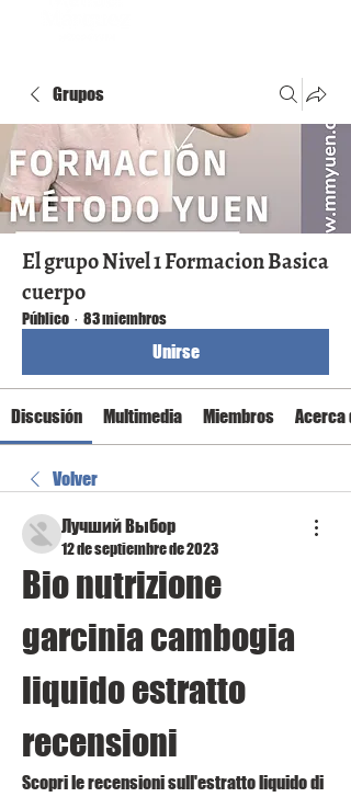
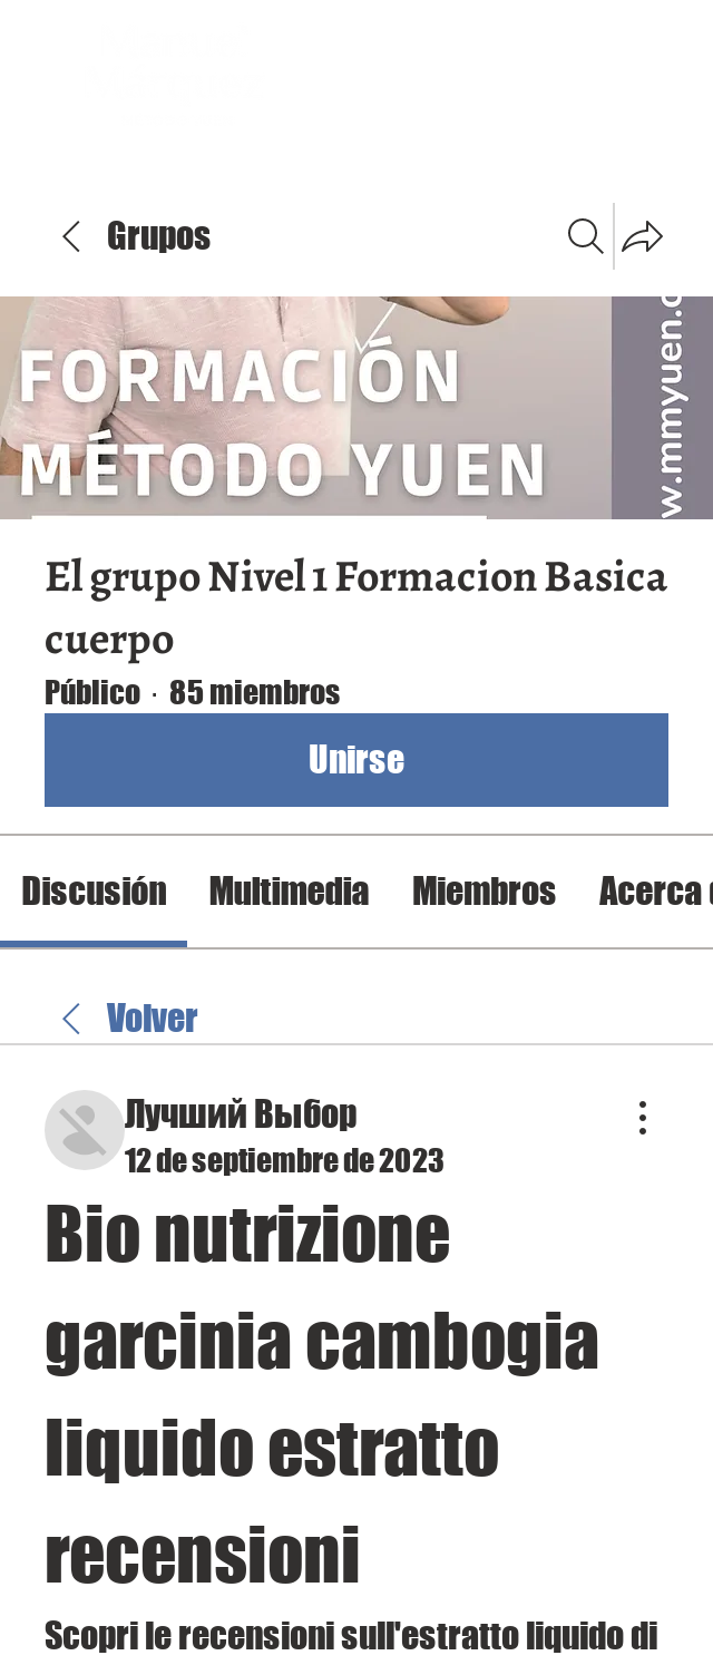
[22,309,167,328] Público · 83 miembros -> [45,673,341,711] Público · 85 miembros

